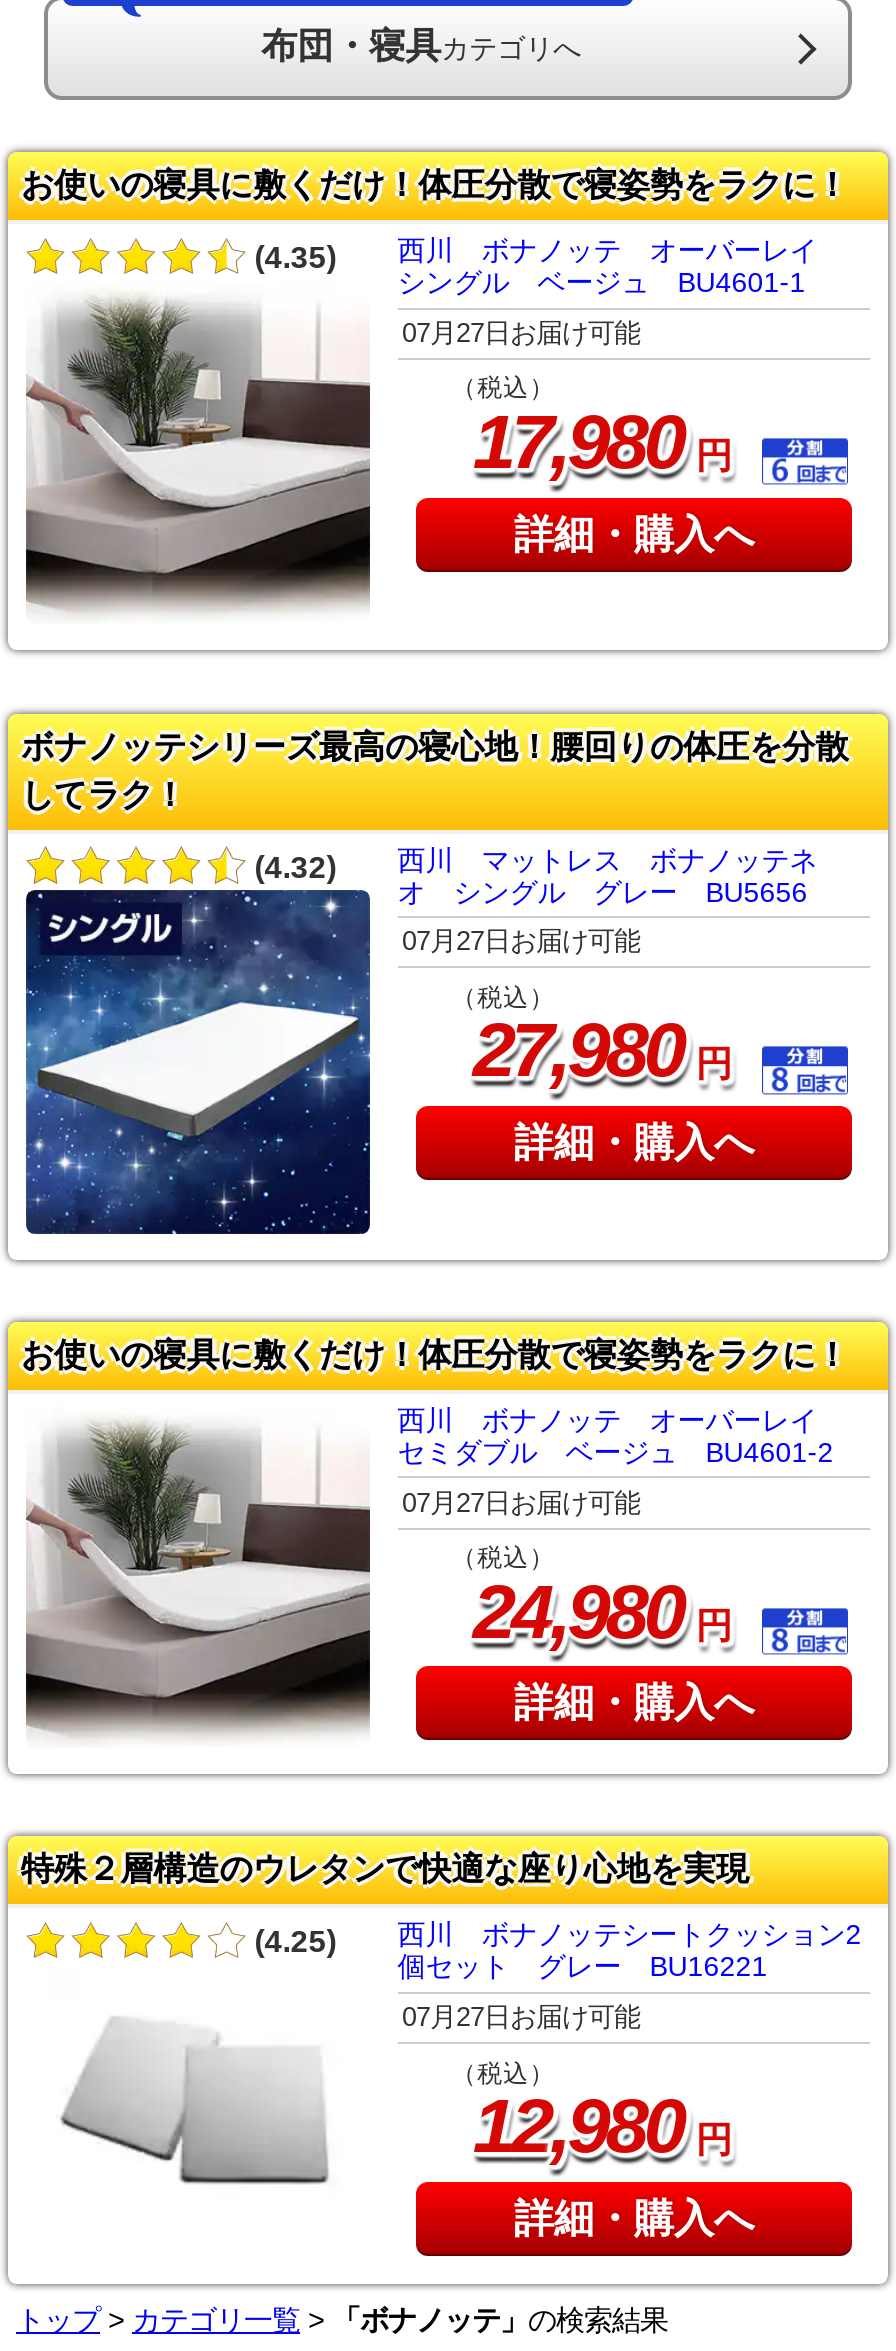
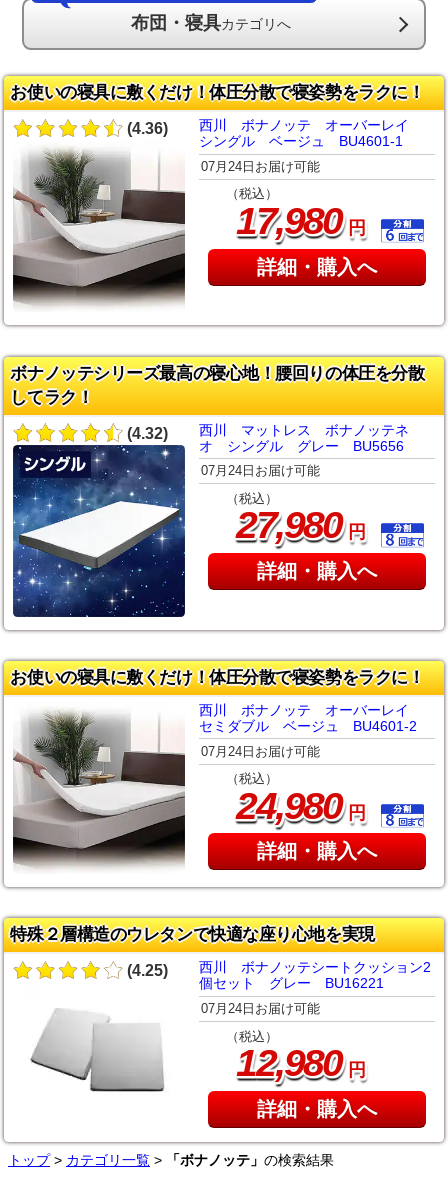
[255,234,845,274] (4.35) 西川 ボナノッテ オーバーレイ -> [127,117,423,137] (4.36) 西川 ボナノッテ オーバーレイ
[402,318,640,348] 07月27日お届け可能 -> [201,159,320,174] 07月24日お届け可能
[402,926,640,956] 07月27日お届け可能 -> [201,463,320,478] 07月24日お届け可能
[402,1487,640,1517] 07月27日お届け可能 -> [201,744,320,759] 07月24日お届け可能
[402,2002,640,2032] 07月27日お届け可能 -> [201,1001,320,1016] 07月24日お届け可能

